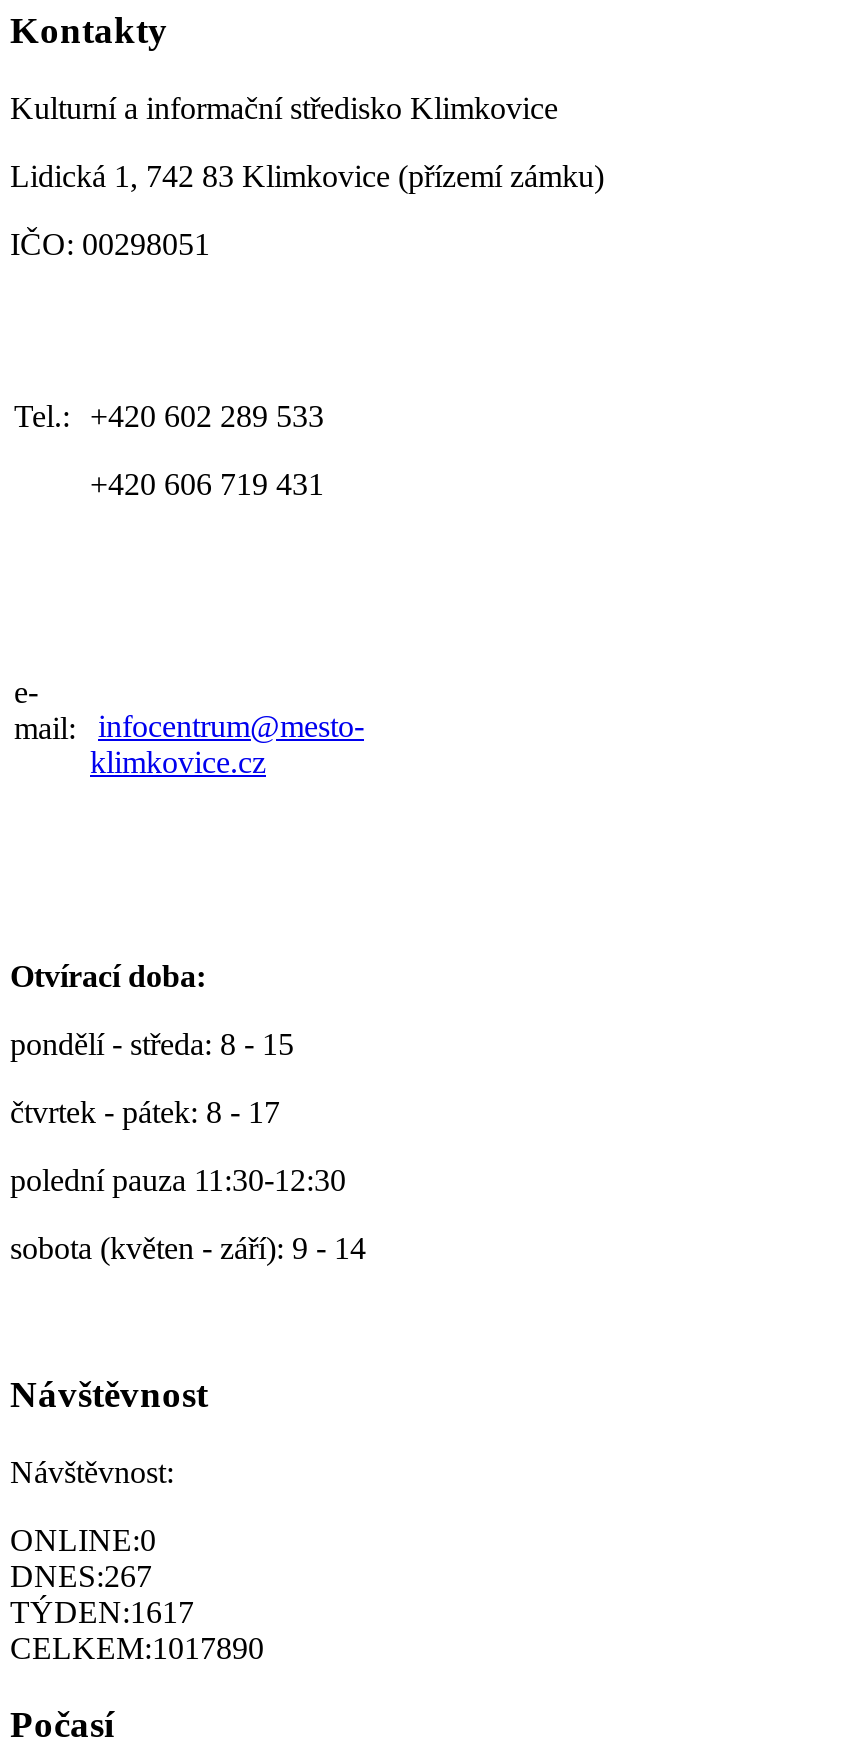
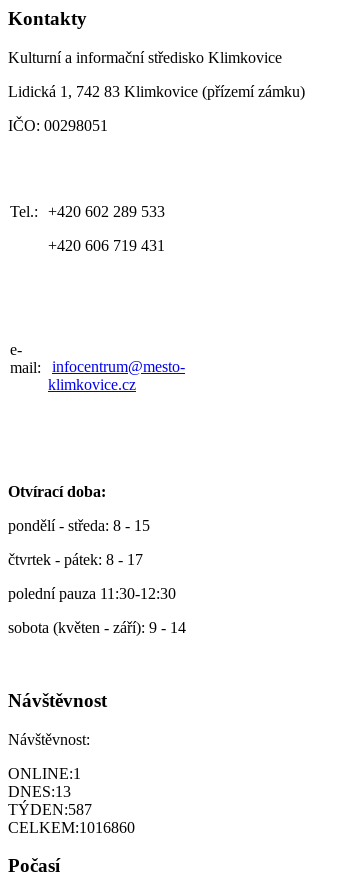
[10,1522,156,1556] ONLINE:0 -> [8,765,81,782] ONLINE:1
[10,1558,152,1592] DNES:267 -> [8,783,71,800] DNES:13
[10,1594,194,1628] TÝDEN:1617 -> [8,801,92,818] TÝDEN:587
[10,1630,264,1664] CELKEM:1017890 -> [8,819,135,836] CELKEM:1016860

